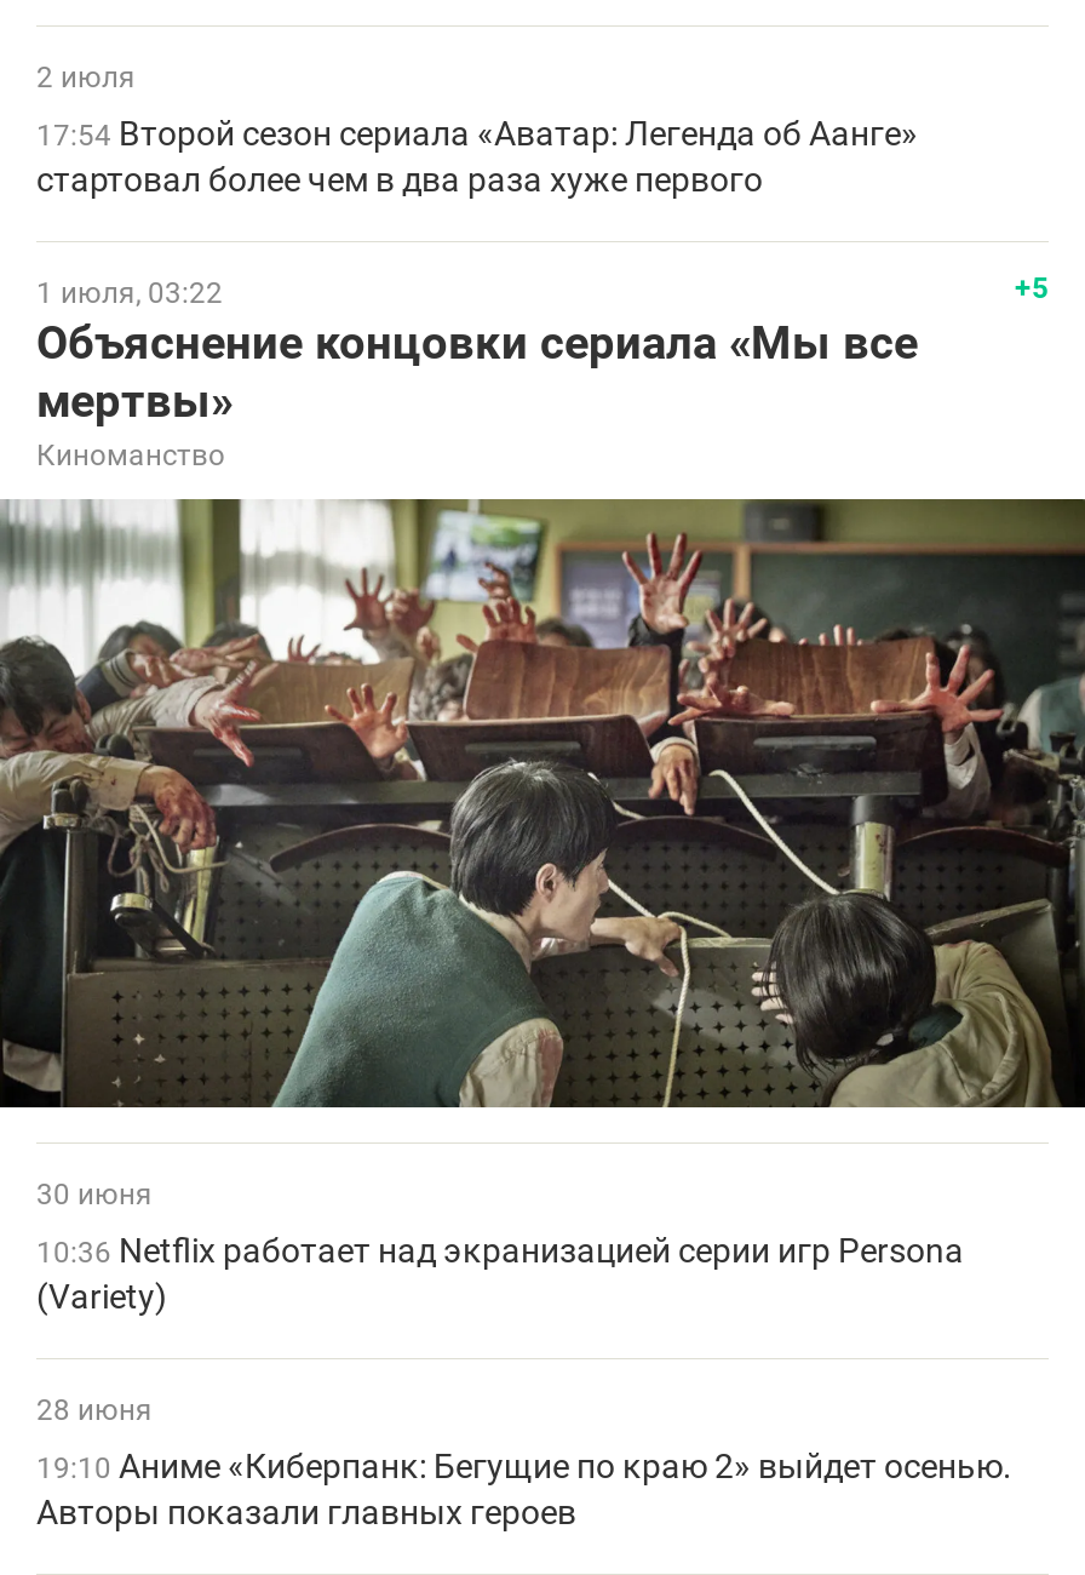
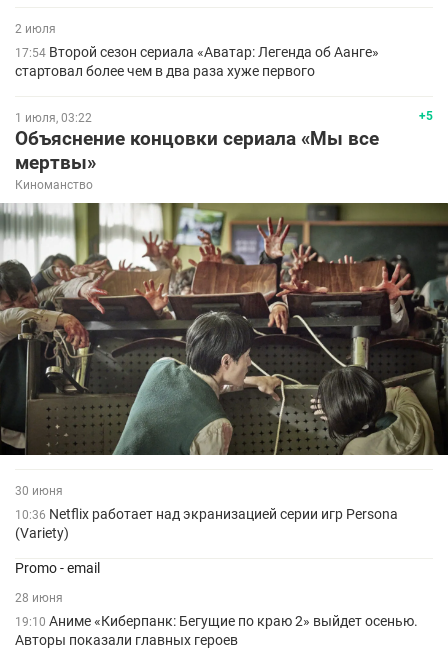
none -> [15,560,100,576] Promo - email

